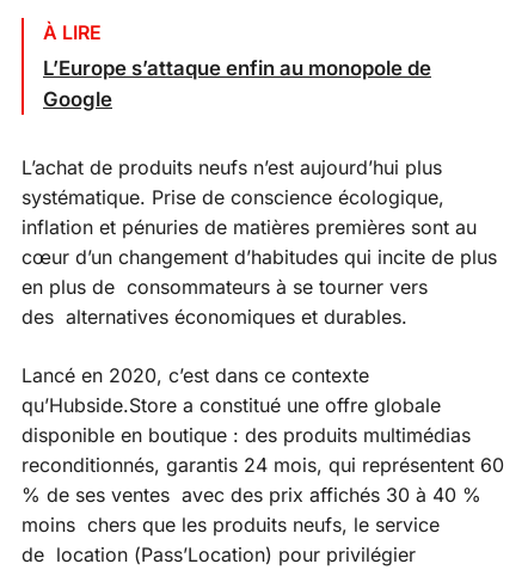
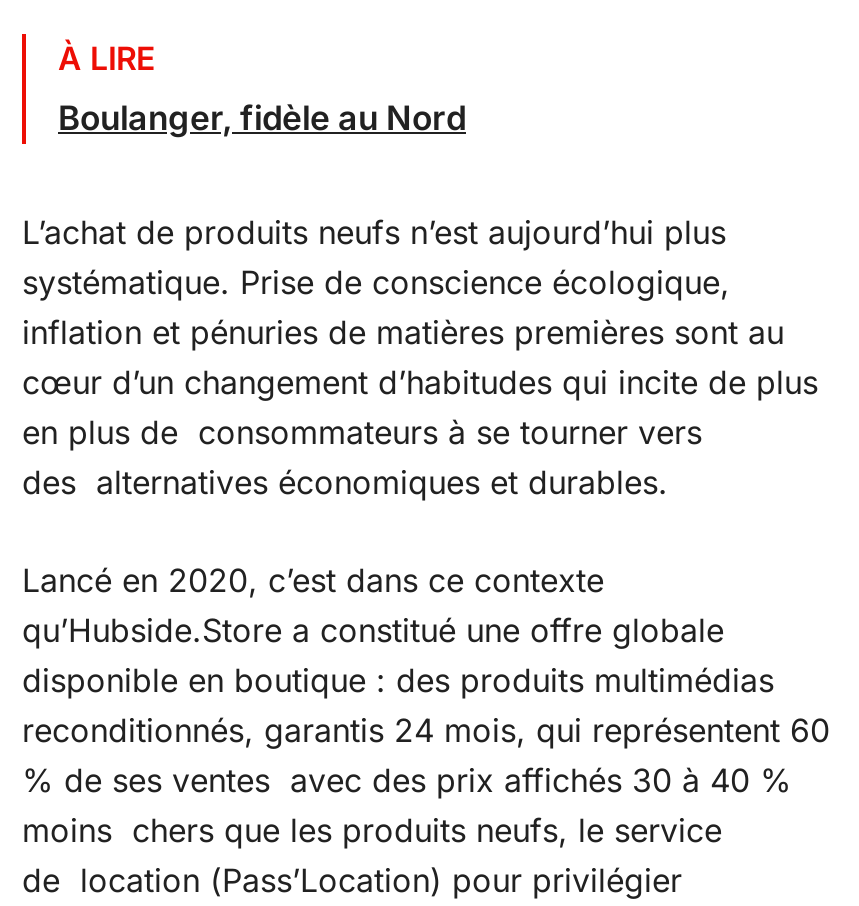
[43,56,431,111] L’Europe s’attaque enfin au monopole de | Google -> [58,98,466,138] Boulanger, fidèle au Nord

